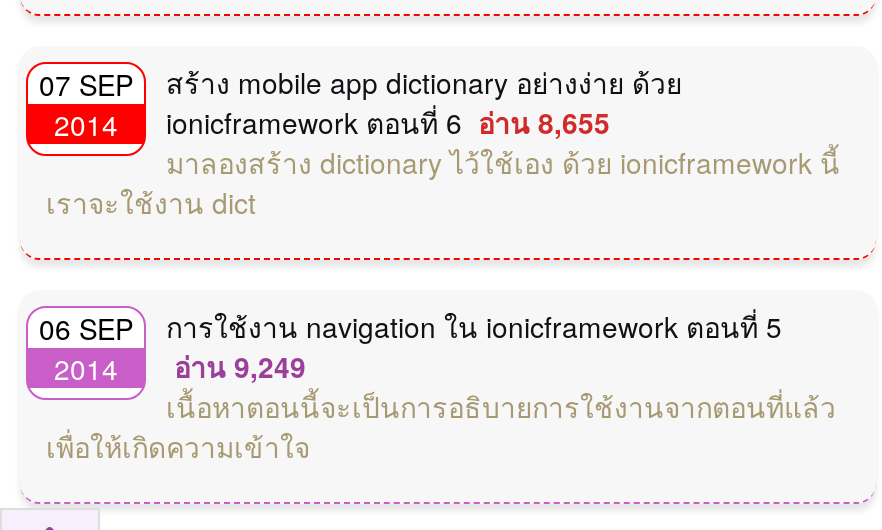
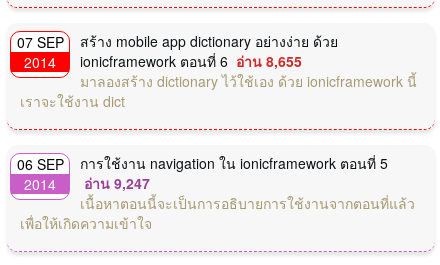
[54,345,306,387] 2014 อ่าน 9,249 -> [24,173,150,194] 2014 อ่าน 9,247

